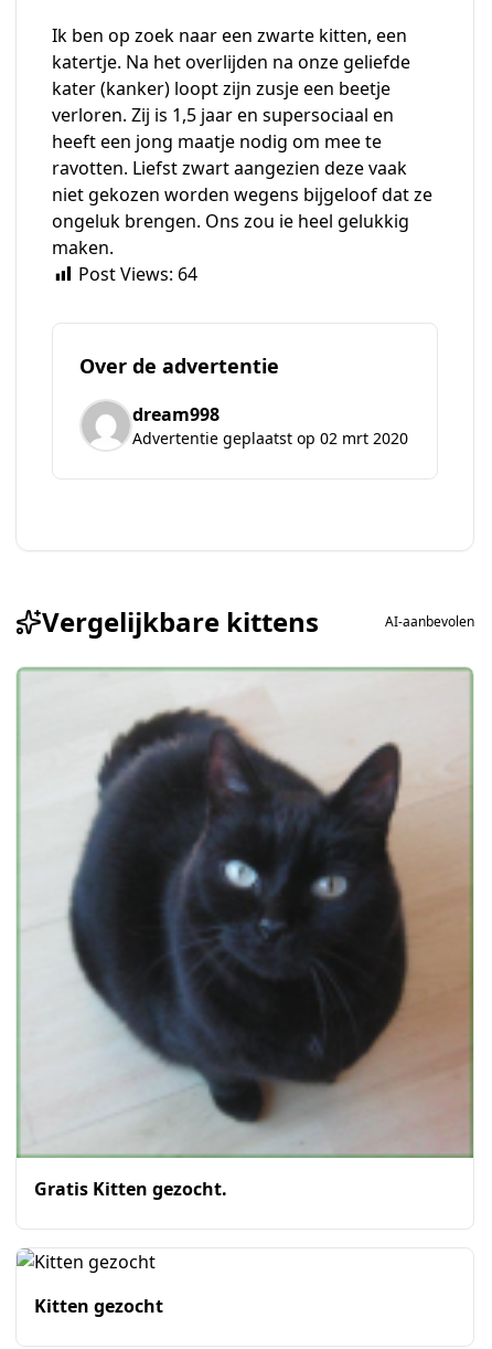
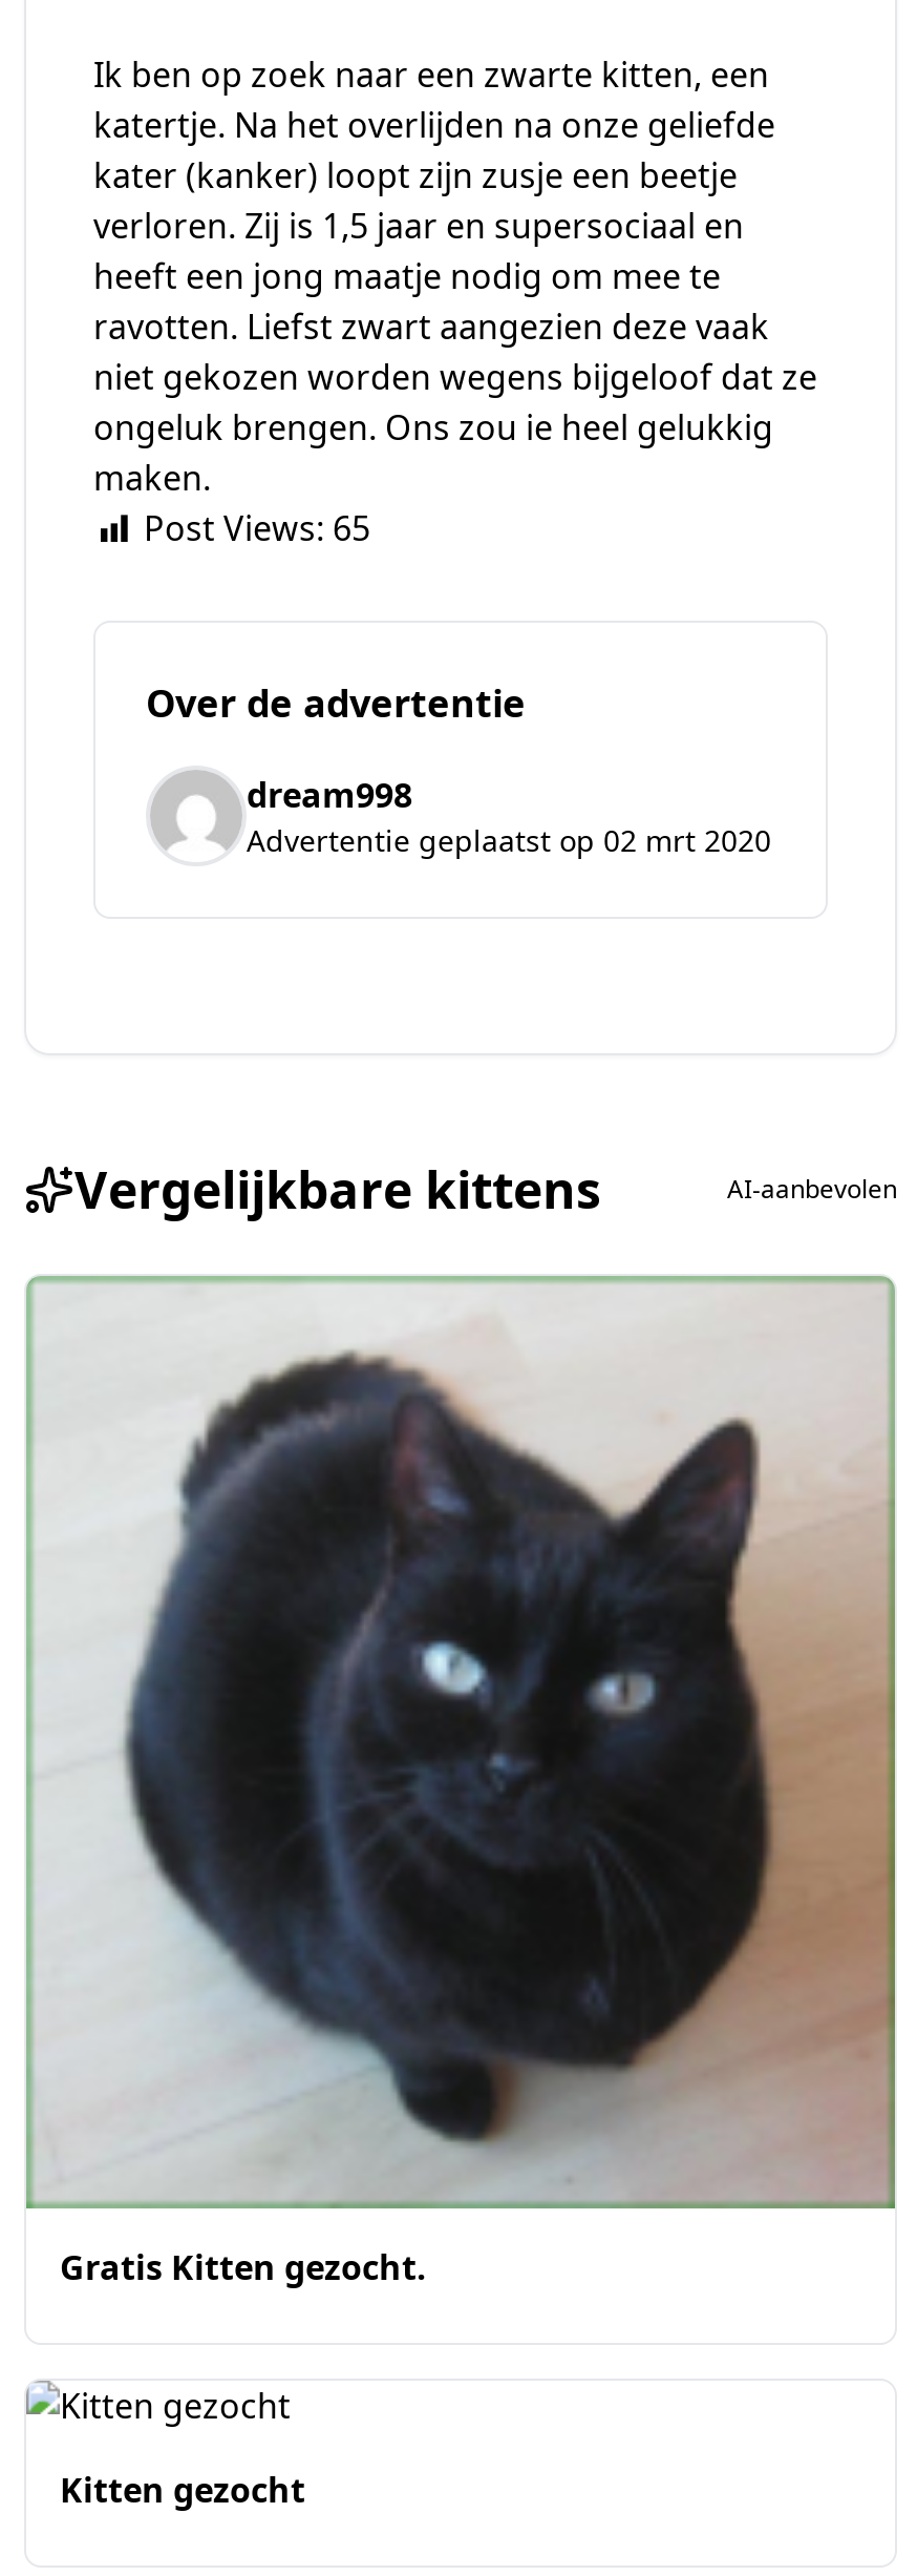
[78,262,197,286] Post Views: 64 -> [144,505,370,551] Post Views: 65

